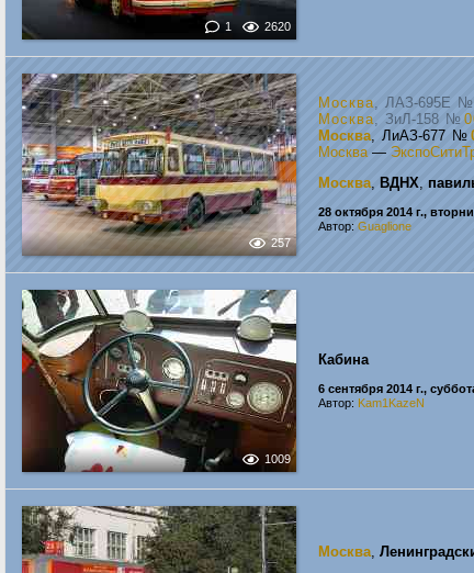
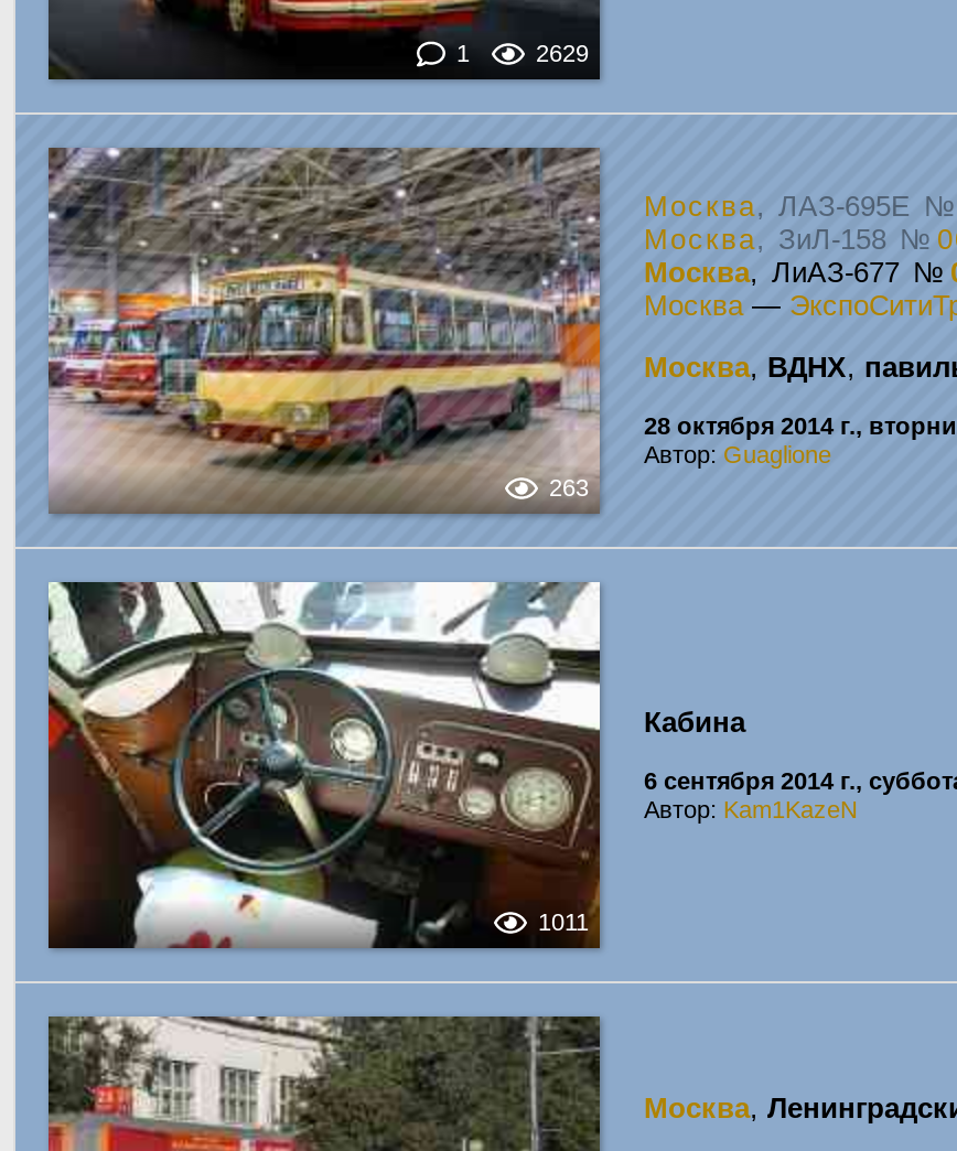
[264,20,291,33] 2620 -> [536,40,589,66] 2629
[271,236,291,249] 257 -> [549,474,589,501] 263
[264,452,291,465] 1009 -> [538,908,589,935] 1011

